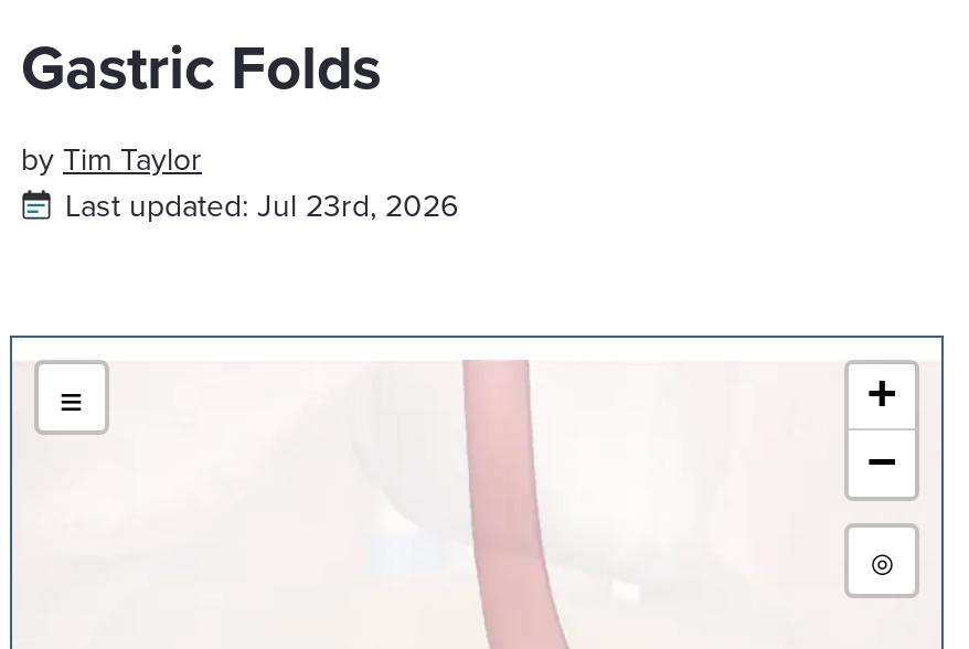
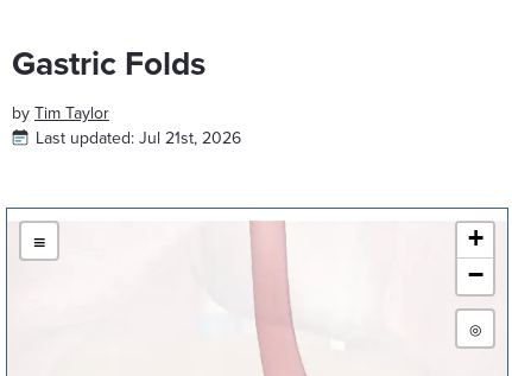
[65,188,458,225] Last updated: Jul 23rd, 2026 -> [36,128,241,148] Last updated: Jul 21st, 2026

